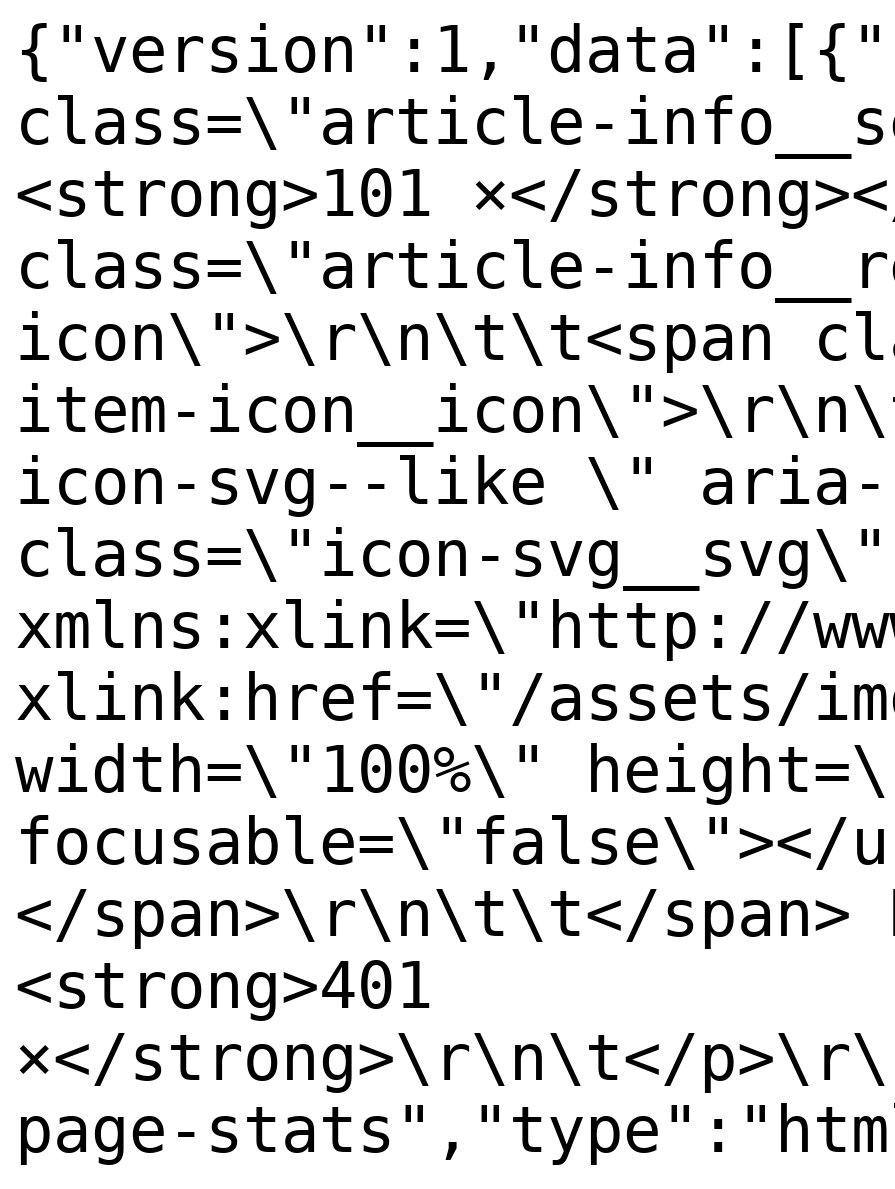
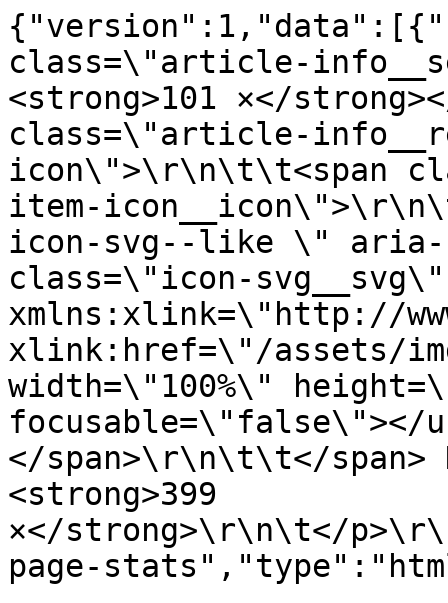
[15,950,433,1022] <strong>401 -> [8,476,217,512] <strong>399

